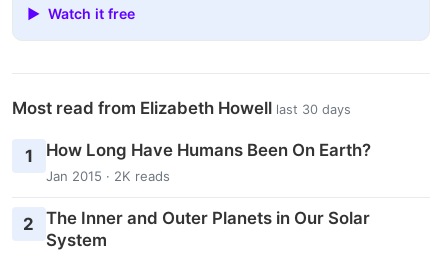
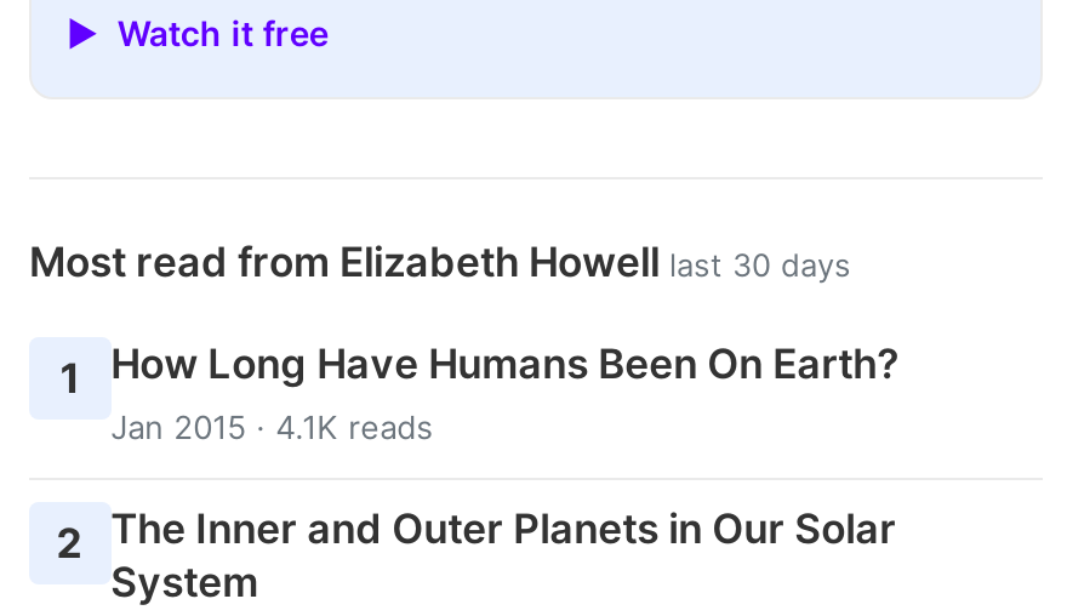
[46,168,170,184] Jan 2015 · 2K reads -> [111,408,433,447] Jan 2015 · 4.1K reads

